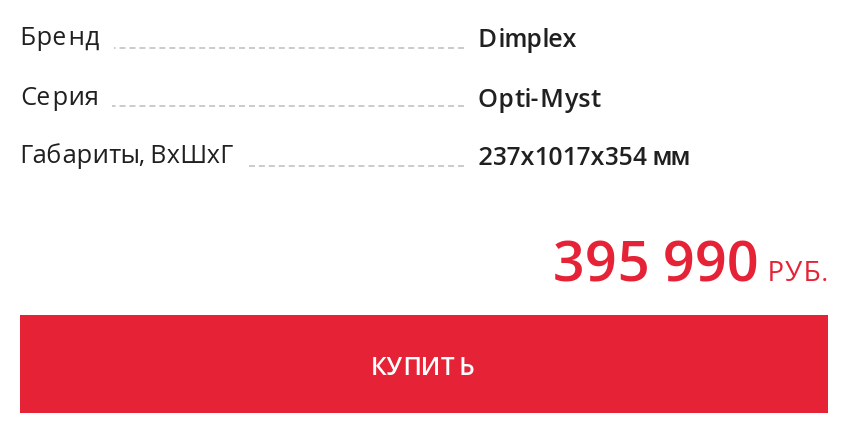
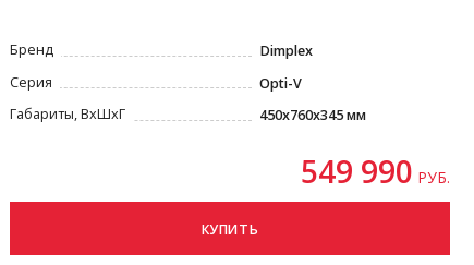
[478,80,600,114] Opti-Myst -> [260,74,302,92] Opti-V
[478,139,688,173] 237х1017х354 мм -> [260,106,366,125] 450x760x345 мм
[553,221,827,297] 395 990 РУБ. -> [300,151,450,192] 549 990 РУБ.

